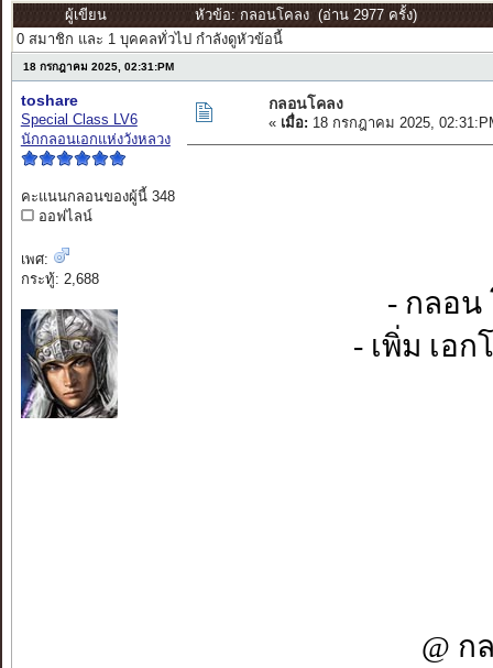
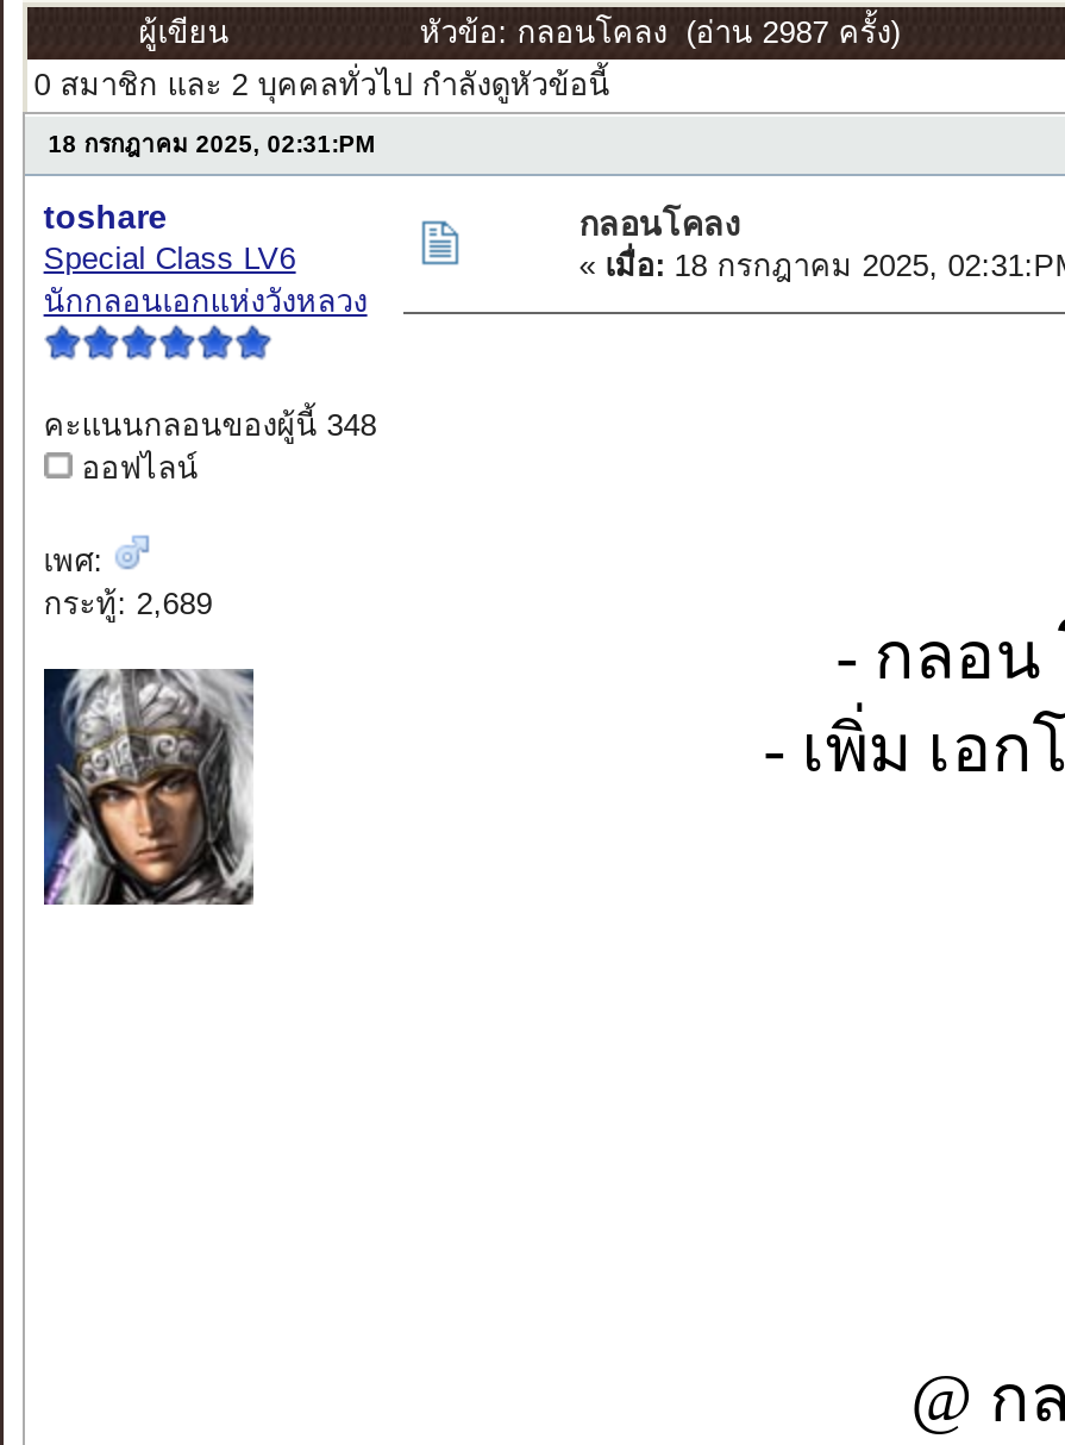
[195,7,417,23] หัวข้อ: กลอนโคลง (อ่าน 2977 ครั้ง) -> [420,14,900,50] หัวข้อ: กลอนโคลง (อ่าน 2987 ครั้ง)
[16,31,283,47] 0 สมาชิก และ 1 บุคคลทั่วไป กำลังดูหัวข้อนี้ -> [34,67,610,102] 0 สมาชิก และ 2 บุคคลทั่วไป กำลังดูหัวข้อนี้
[21,271,99,287] กระทู้: 2,688 -> [44,586,213,621] กระทู้: 2,689

